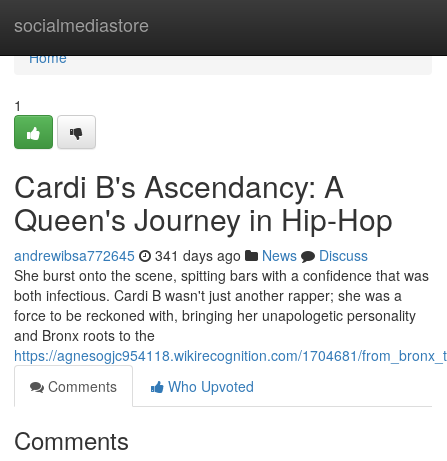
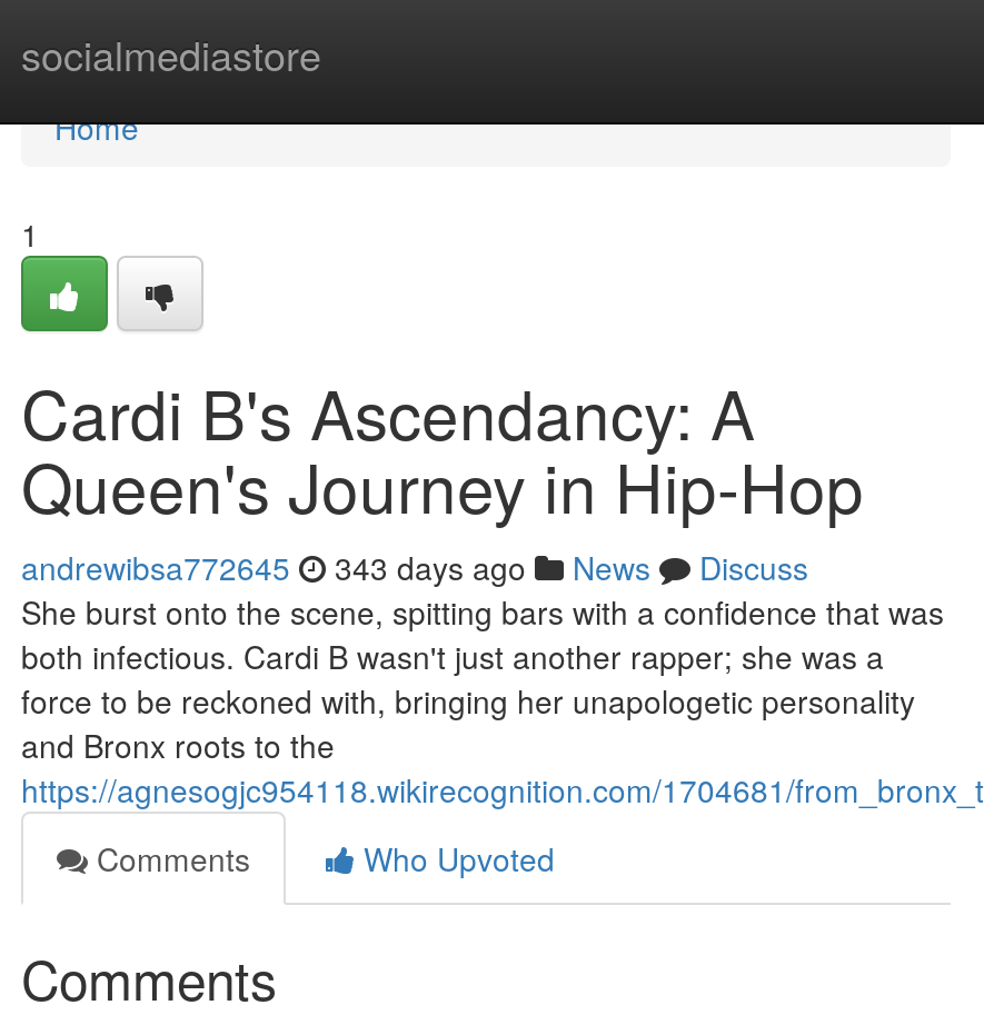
[14,245,368,265] andrewibsa772645 341 days ago News Discuss -> [21,545,808,589] andrewibsa772645 343 days ago News Discuss

